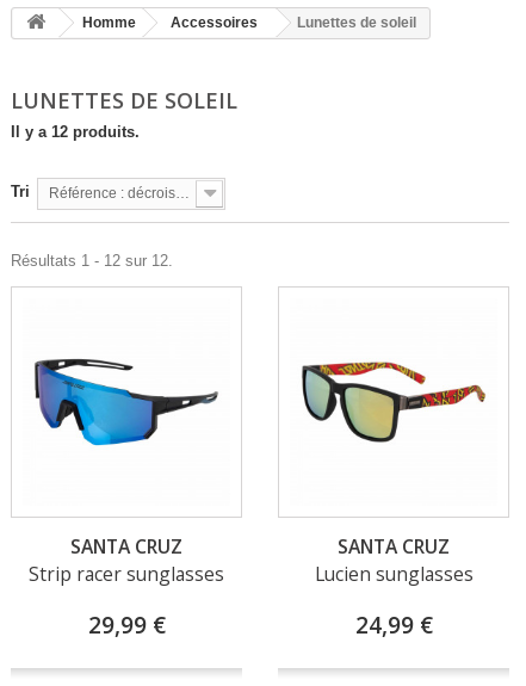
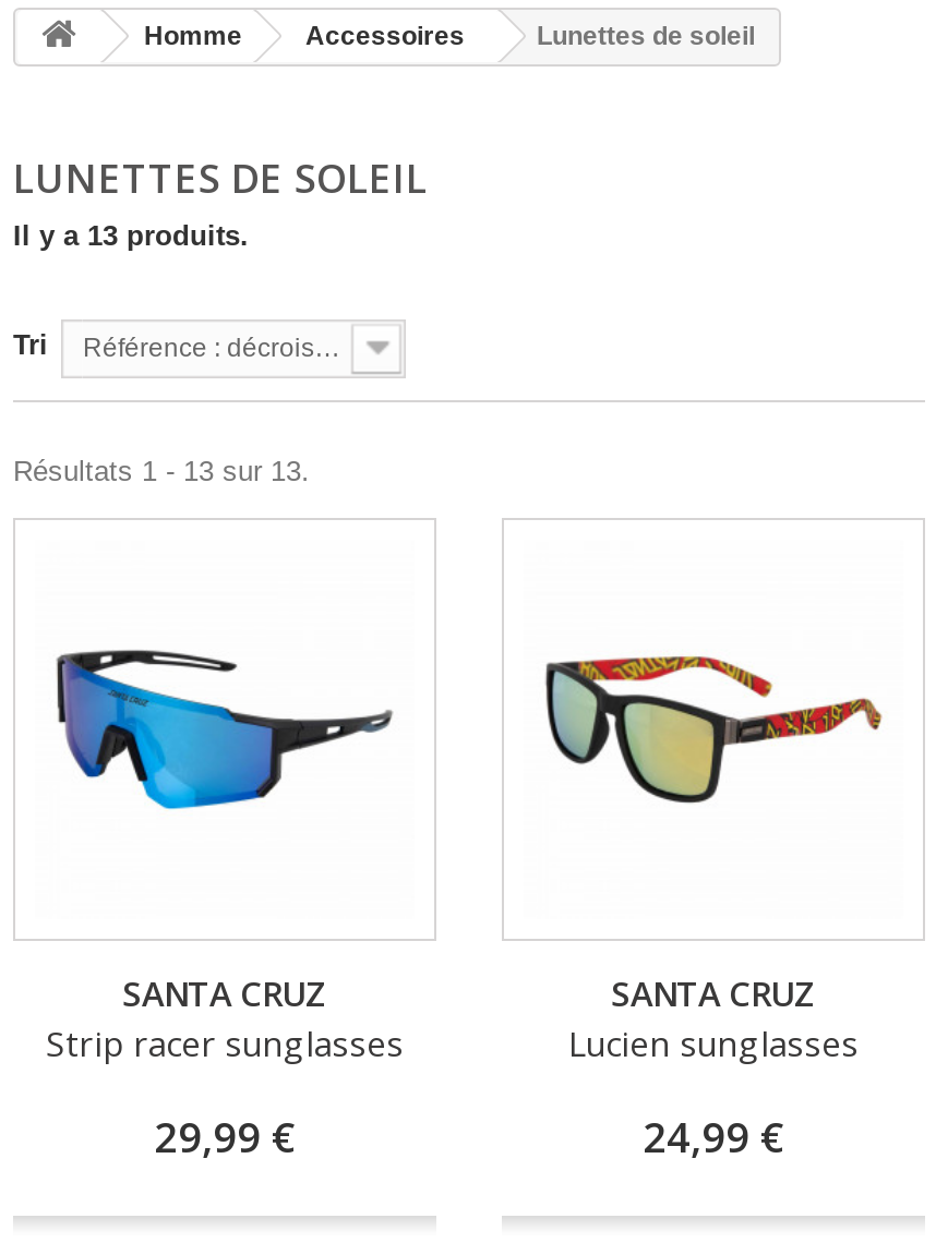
[11,123,140,141] Il y a 12 produits. -> [13,219,249,252] Il y a 13 produits.
[11,252,173,270] Résultats 1 - 12 sur 12. -> [13,455,310,487] Résultats 1 - 13 sur 13.

